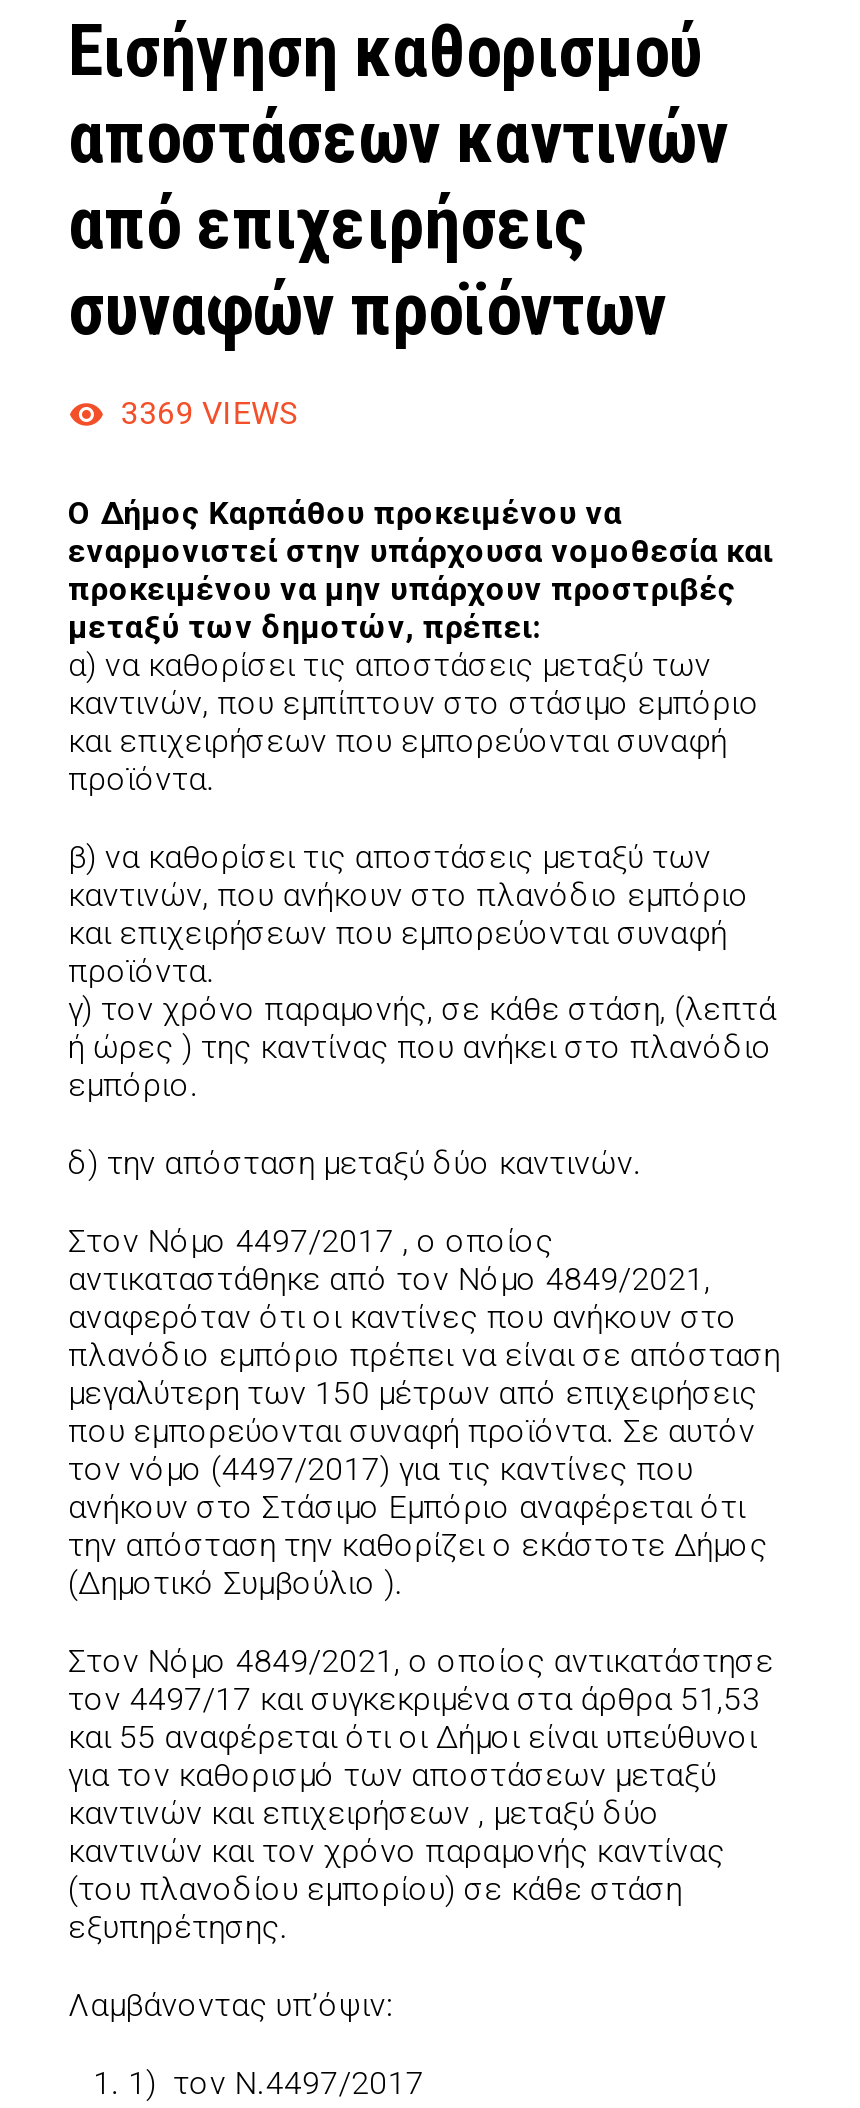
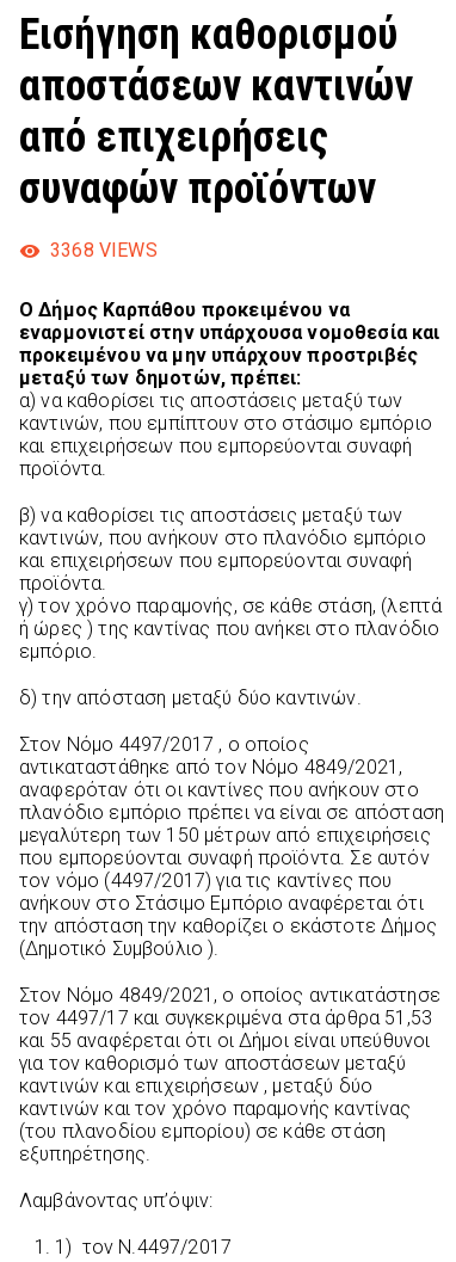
[120,393,300,431] 3369 VIEWS -> [50,238,157,261] 3368 VIEWS

